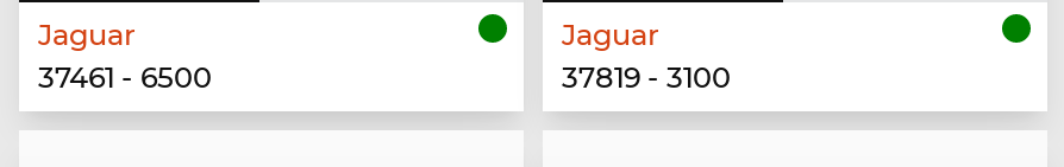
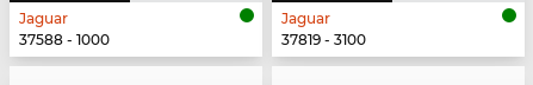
[38,59,212,94] 37461 - 6500 -> [19,30,110,48] 37588 - 1000

